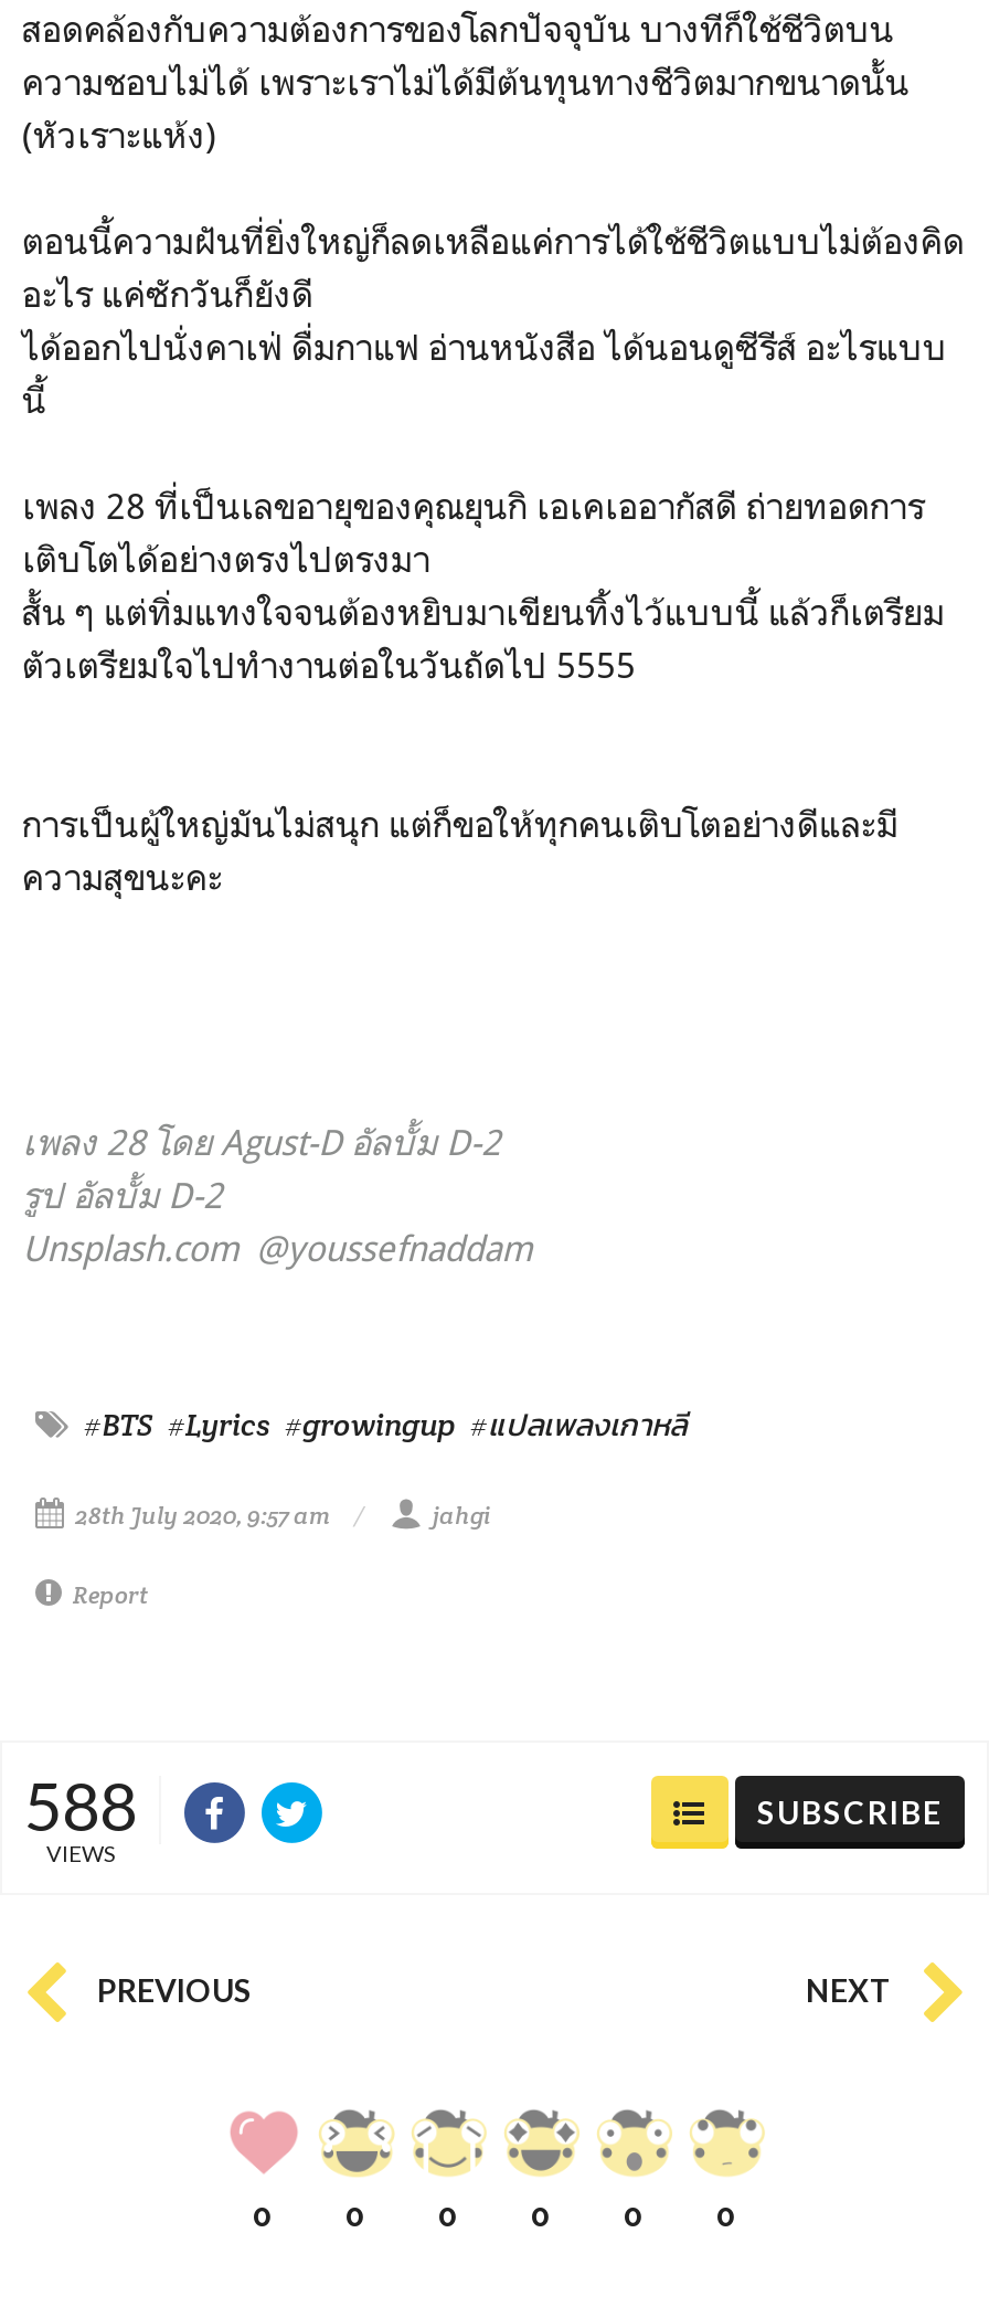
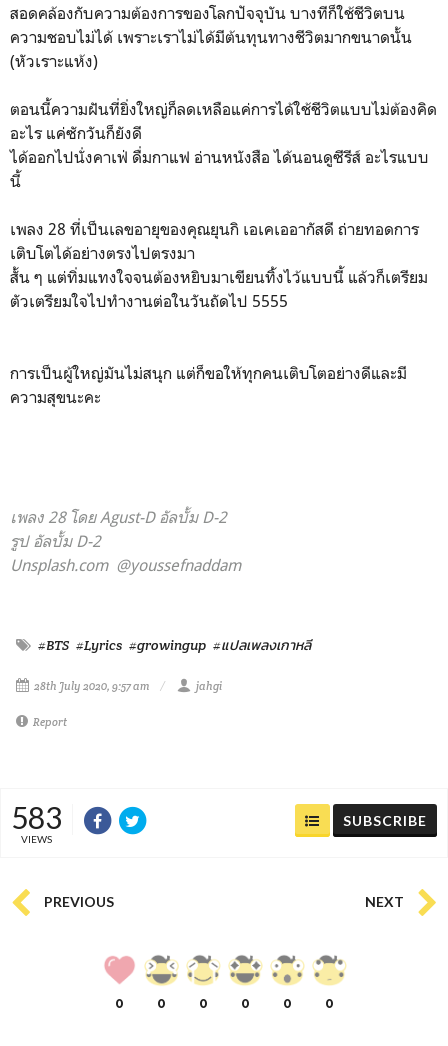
[24,1764,137,1843] 588 -> [11,798,62,834] 583

